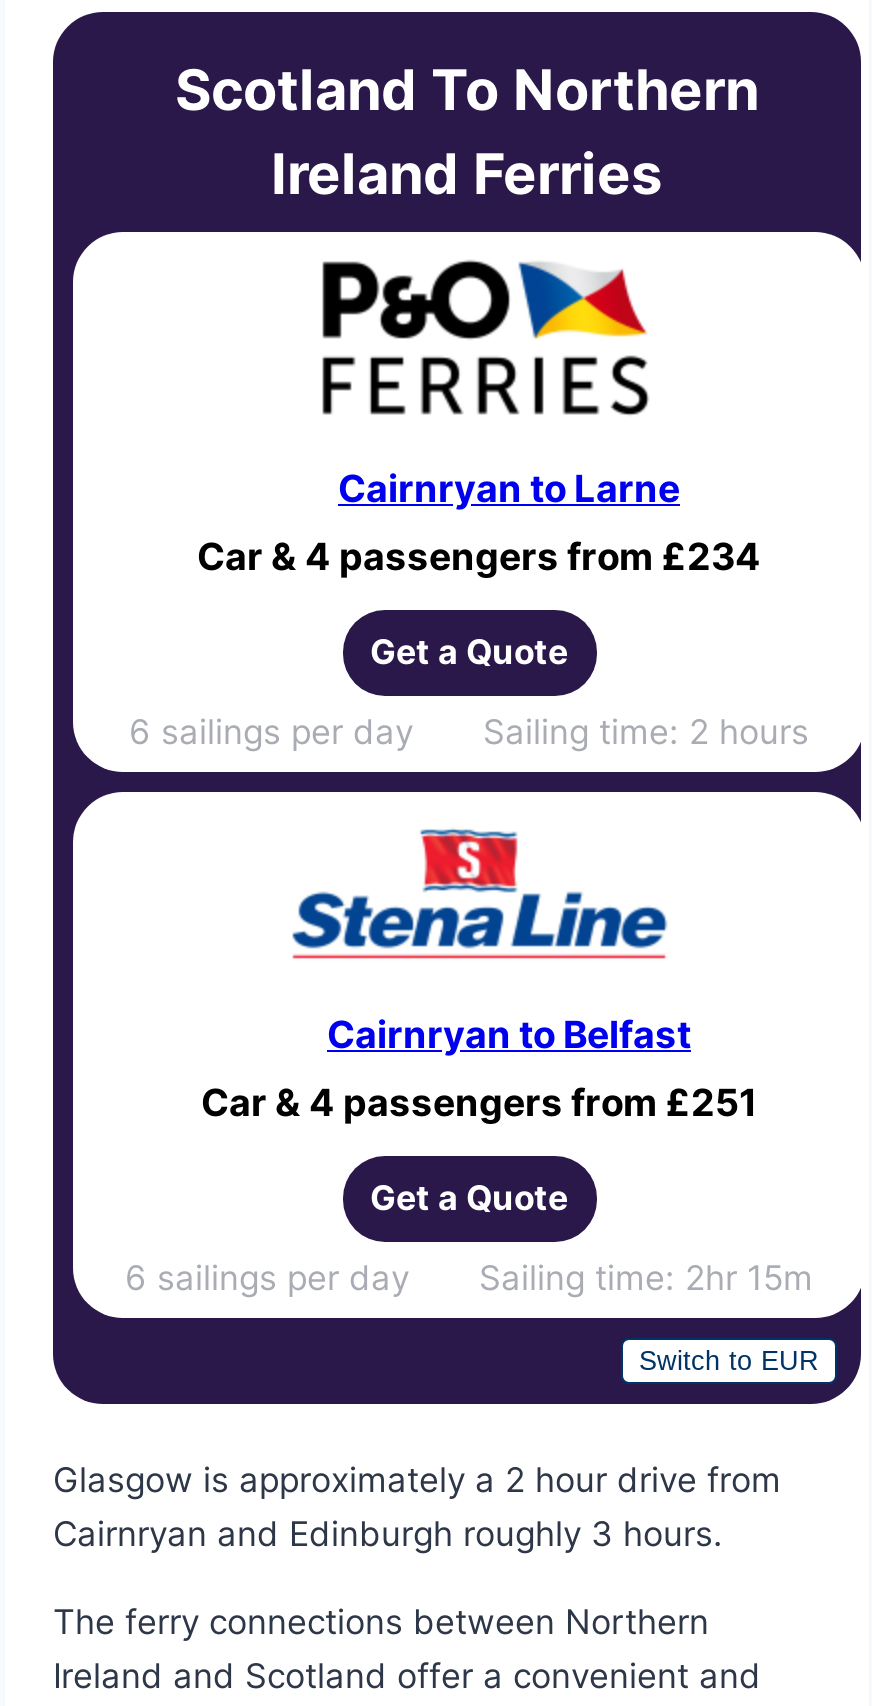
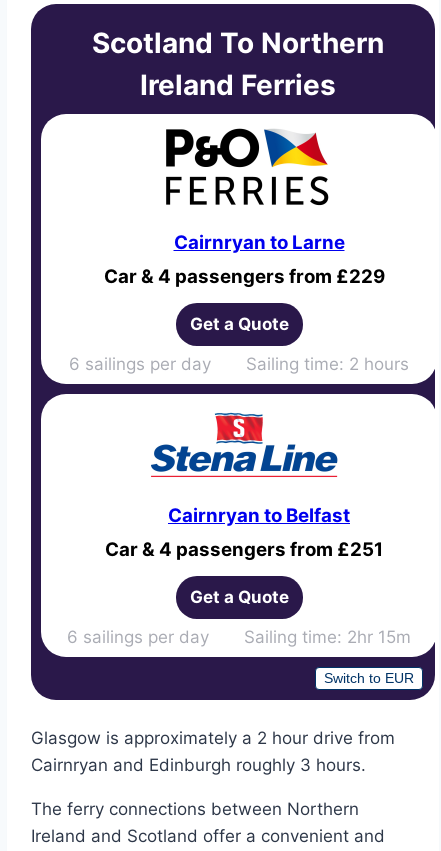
[197,534,761,580] Car & 4 passengers from £234 -> [103,265,384,288] Car & 4 passengers from £229

